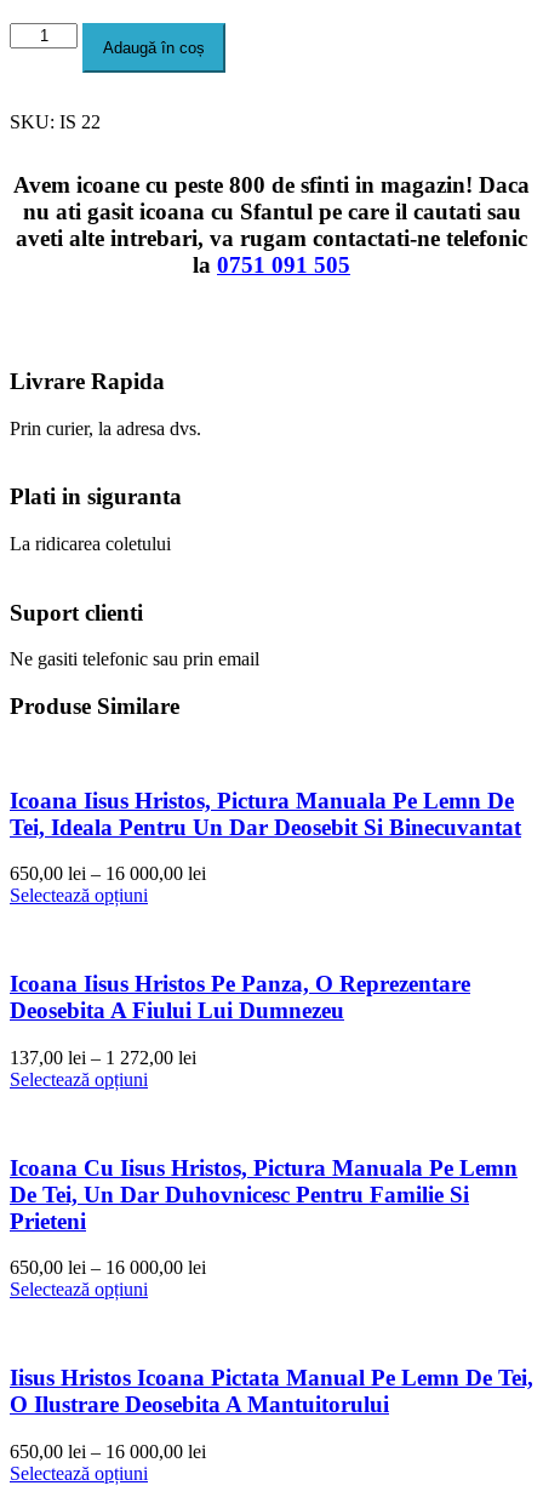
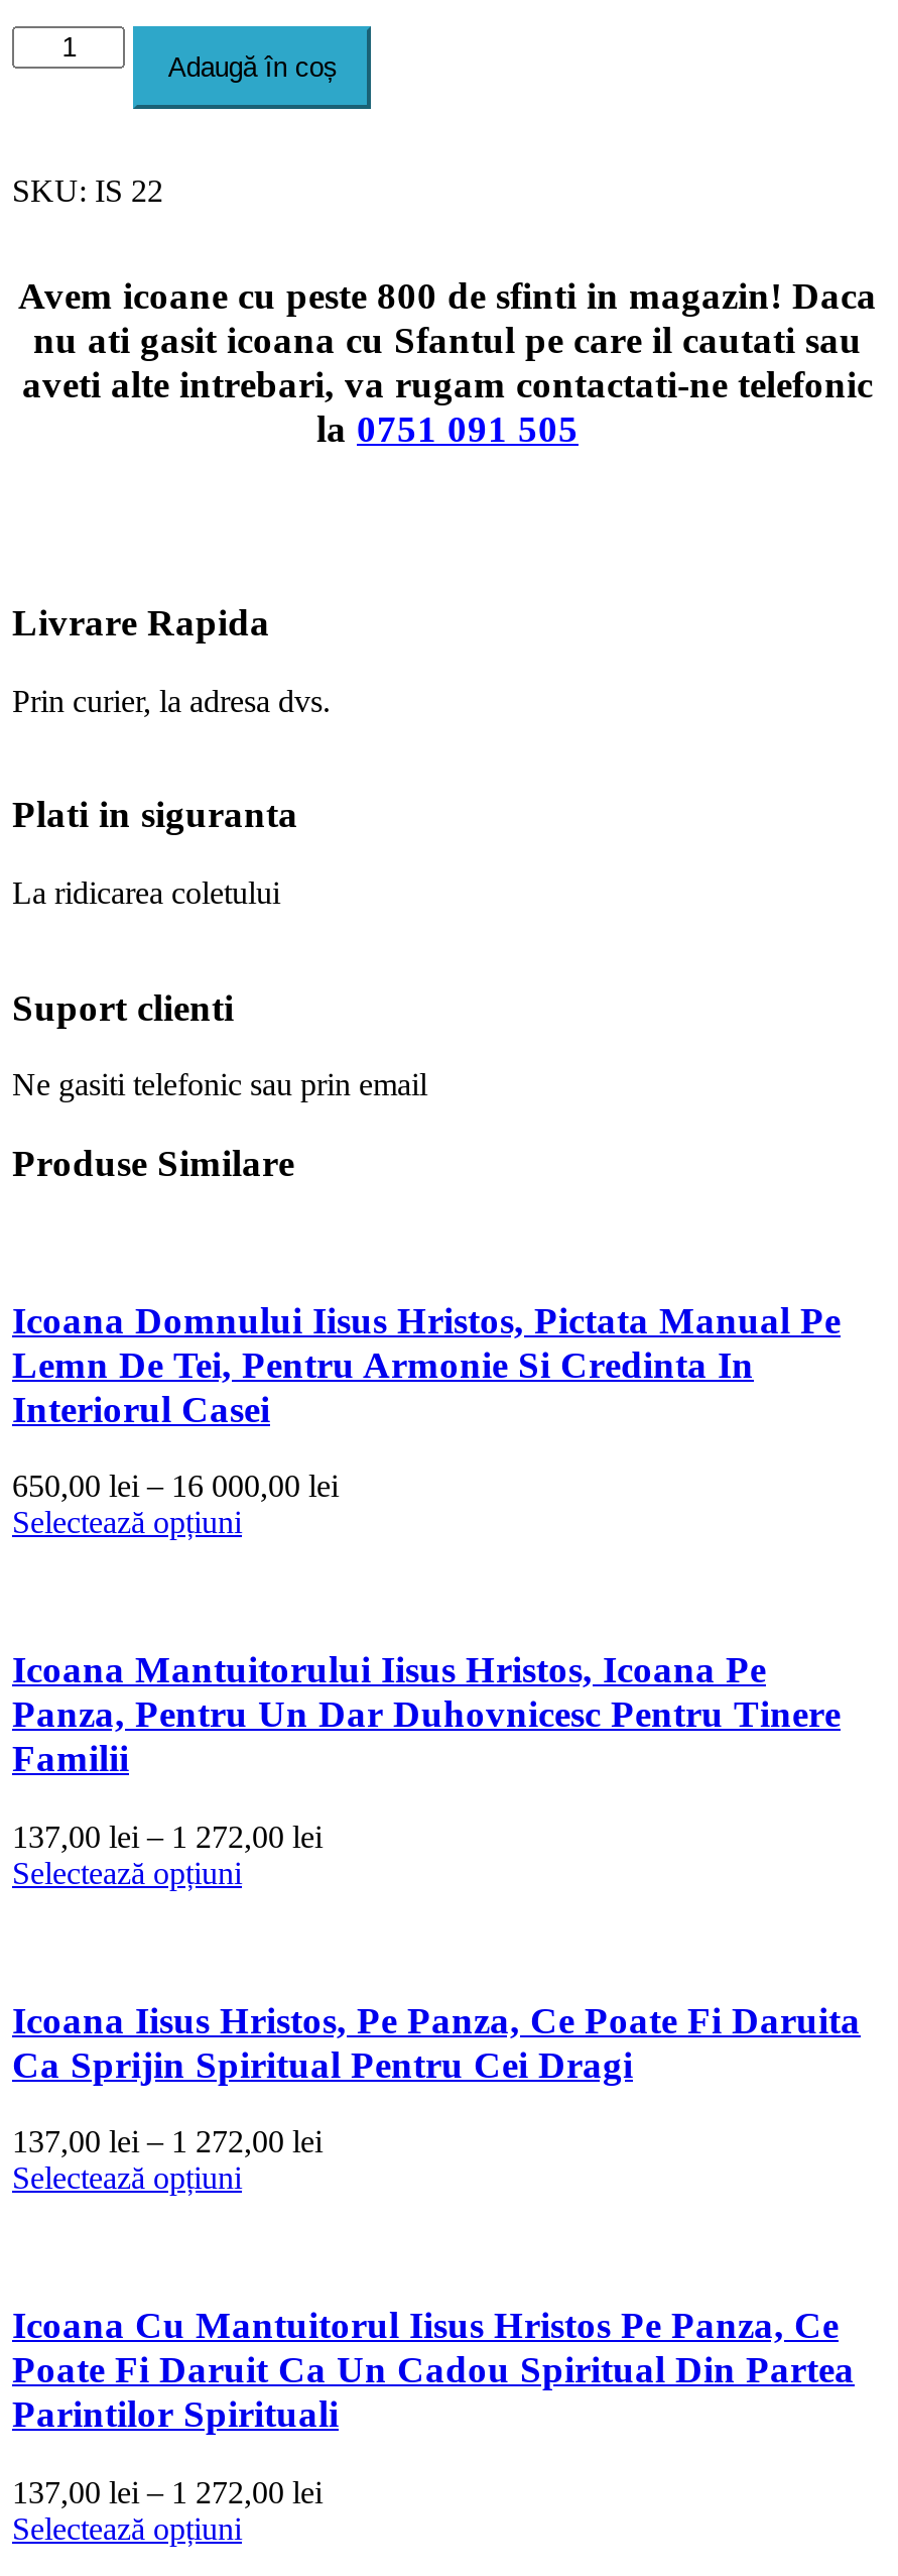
[10,787,521,840] Icoana Iisus Hristos, Pictura Manuala Pe Lemn De | Tei, Ideala Pentru Un Dar Deosebit Si Binecuvantat -> [12,1298,841,1429] Icoana Domnului Iisus Hristos, Pictata Manual Pe | Lemn De Tei, Pentru Armonie Si Credinta In | Interiorul Casei
[10,971,470,1023] Icoana Iisus Hristos Pe Panza, O Reprezentare | Deosebita A Fiului Lui Dumnezeu -> [12,1648,841,1779] Icoana Mantuitorului Iisus Hristos, Icoana Pe | Panza, Pentru Un Dar Duhovnicesc Pentru Tinere | Familii
[10,1155,518,1233] Icoana Cu Iisus Hristos, Pictura Manuala Pe Lemn | De Tei, Un Dar Duhovnicesc Pentru Familie Si | Prieteni -> [12,1998,861,2085] Icoana Iisus Hristos, Pe Panza, Ce Poate Fi Daruita | Ca Sprijin Spiritual Pentru Cei Dragi
[10,1257,206,1278] 650,00 lei – 16 000,00 lei -> [12,2125,323,2159] 137,00 lei – 1 272,00 lei
[10,1365,533,1417] Iisus Hristos Icoana Pictata Manual Pe Lemn De Tei, | O Ilustrare Deosebita A Mantuitorului -> [12,2303,855,2435] Icoana Cu Mantuitorul Iisus Hristos Pe Panza, Ce | Poate Fi Daruit Ca Un Cadou Spiritual Din Partea | Parintilor Spirituali
[10,1441,206,1461] 650,00 lei – 16 000,00 lei -> [12,2475,323,2509] 137,00 lei – 1 272,00 lei

